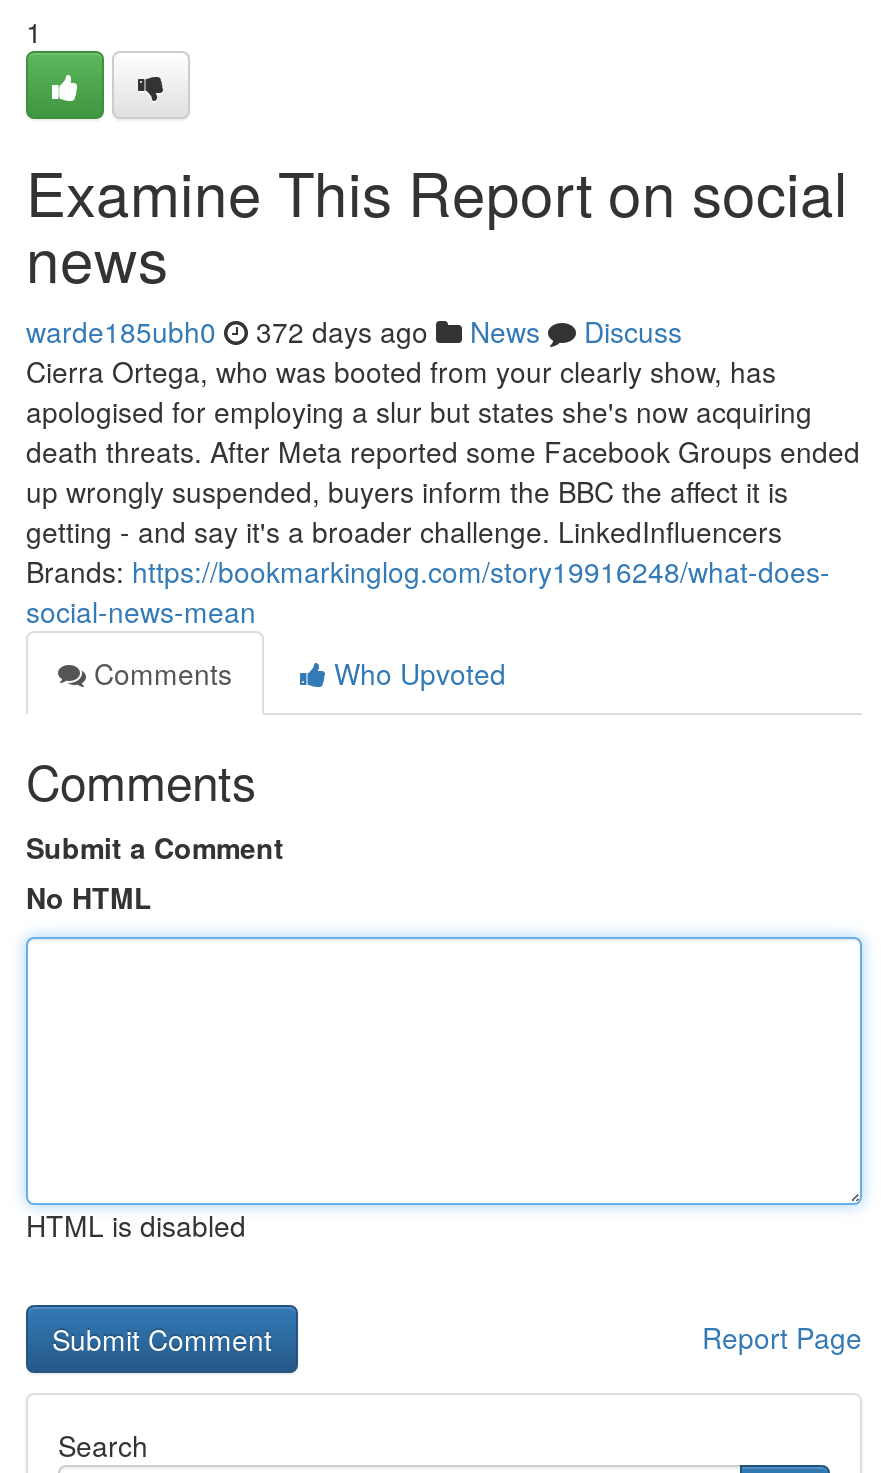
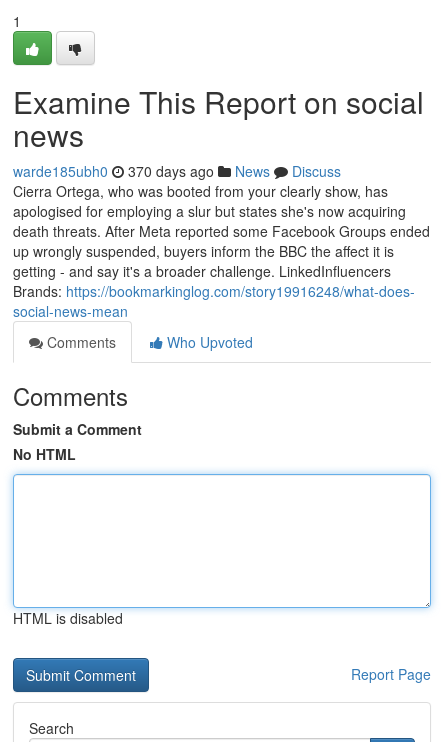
[26,311,682,351] warde185ubh0 372 days ago News Discuss -> [13,161,341,181] warde185ubh0 370 days ago News Discuss

